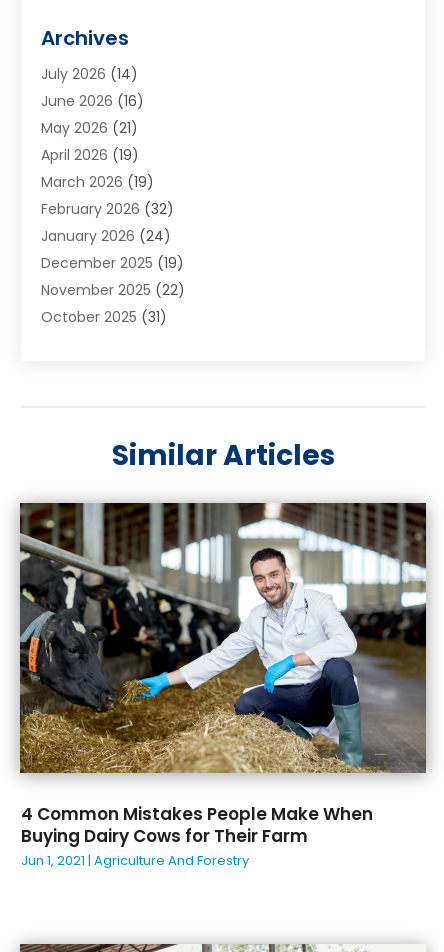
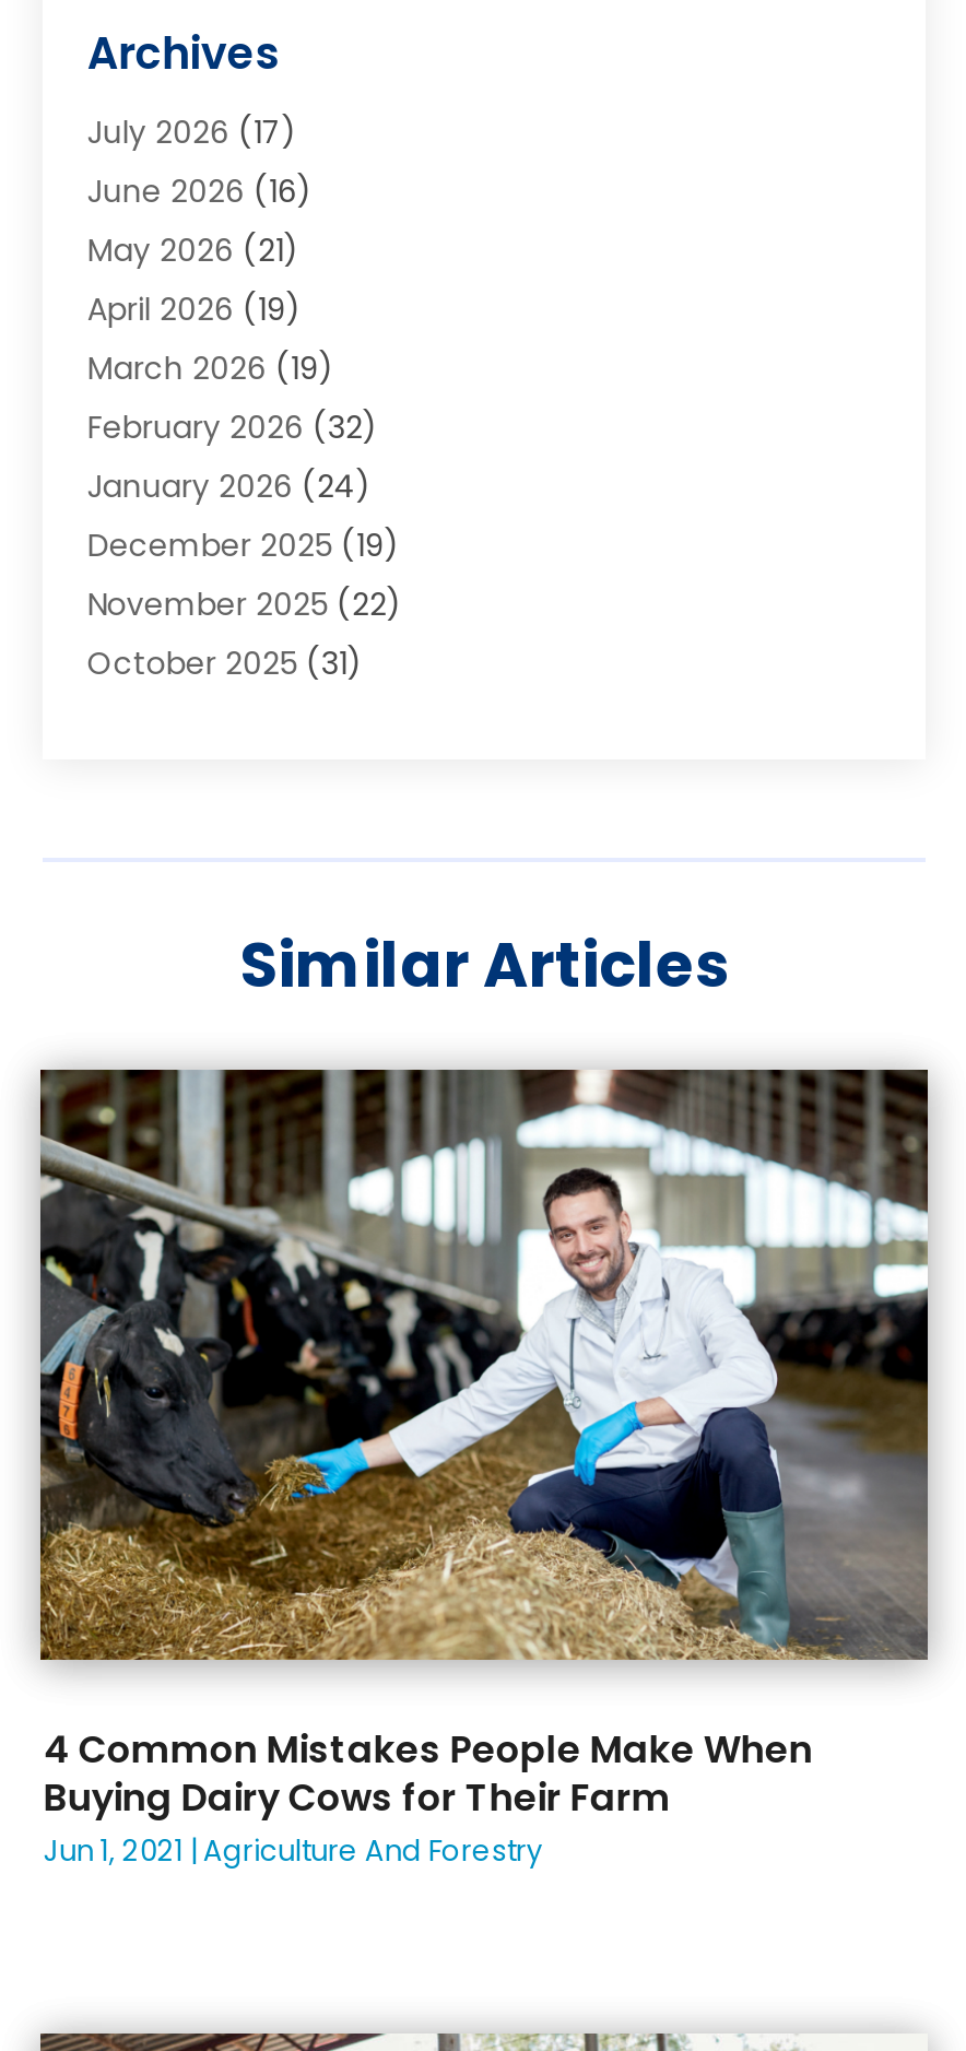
[41,64,138,84] July 2026 (14) -> [87,110,297,153] July 2026 (17)

